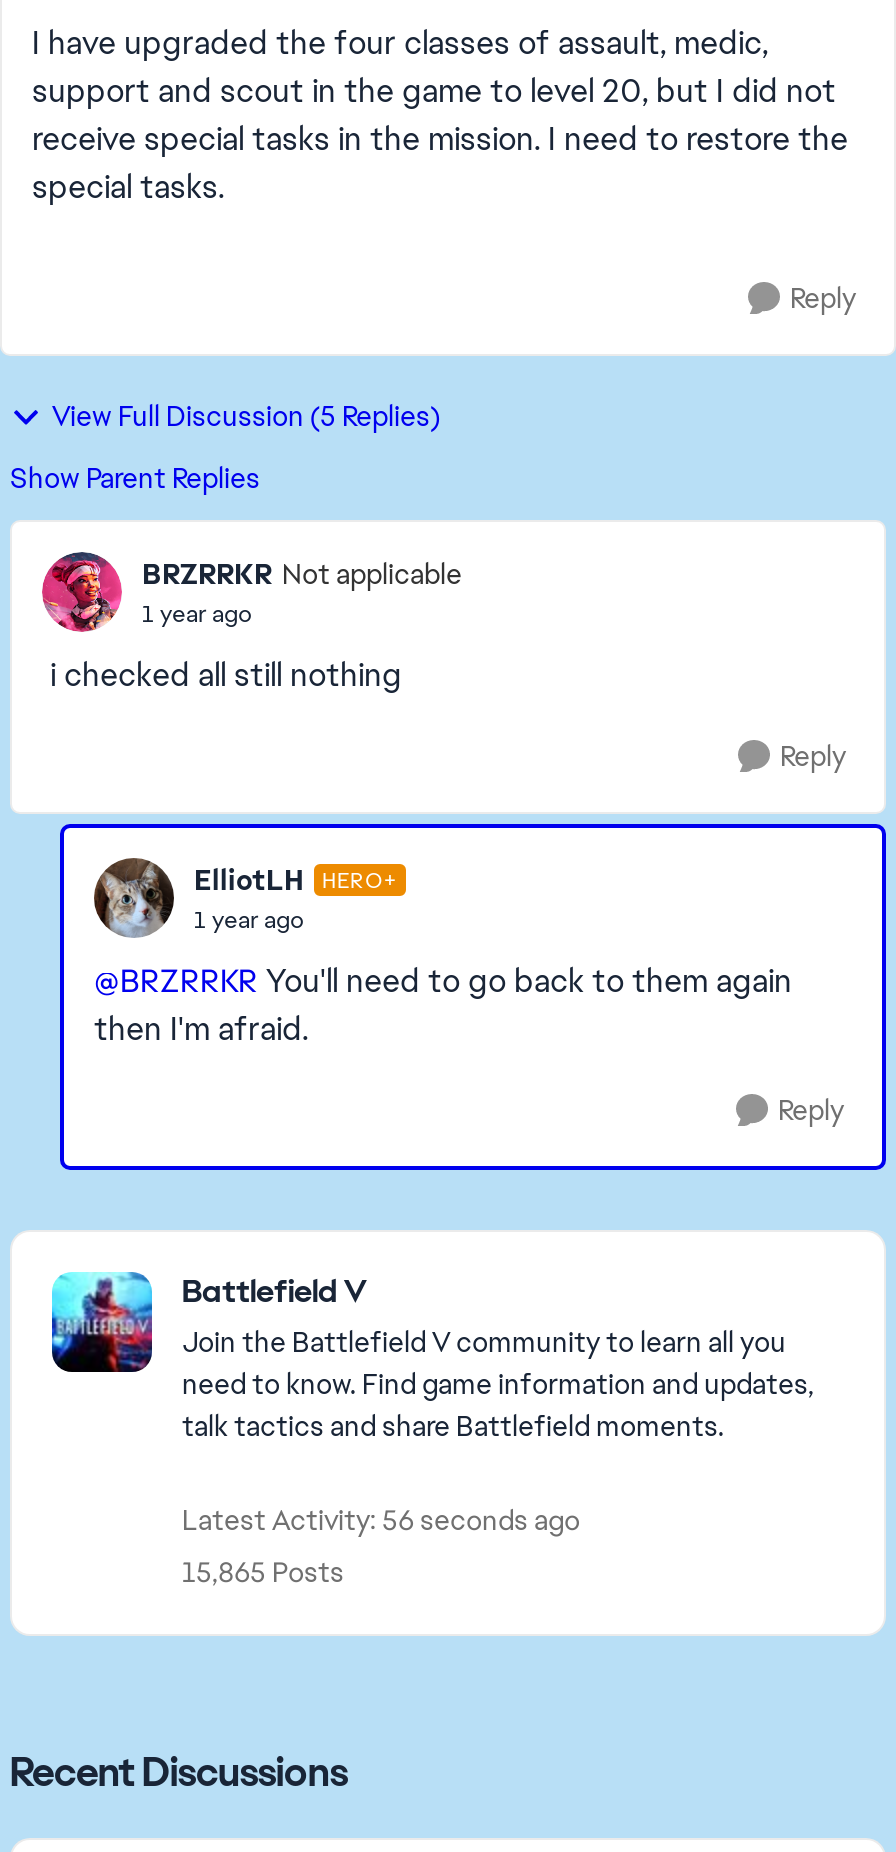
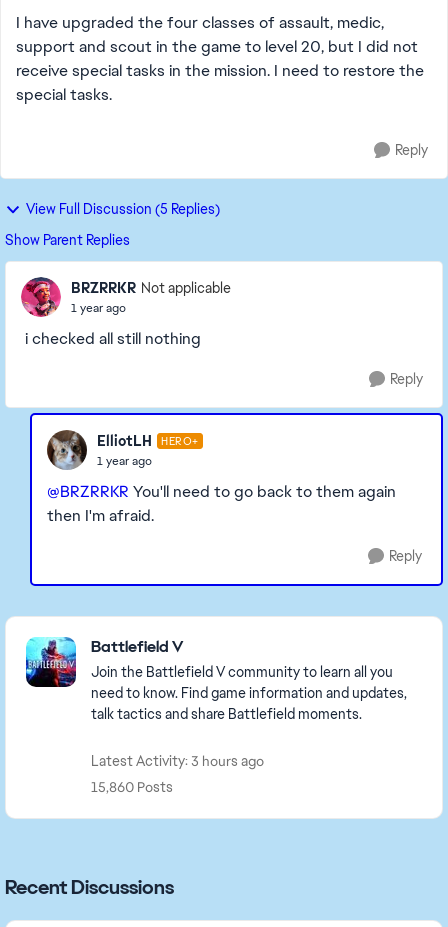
[182,1502,580,1538] Latest Activity: 56 seconds ago -> [91,752,264,770] Latest Activity: 3 hours ago
[182,1554,344,1590] 15,865 Posts -> [91,778,173,796] 15,860 Posts

